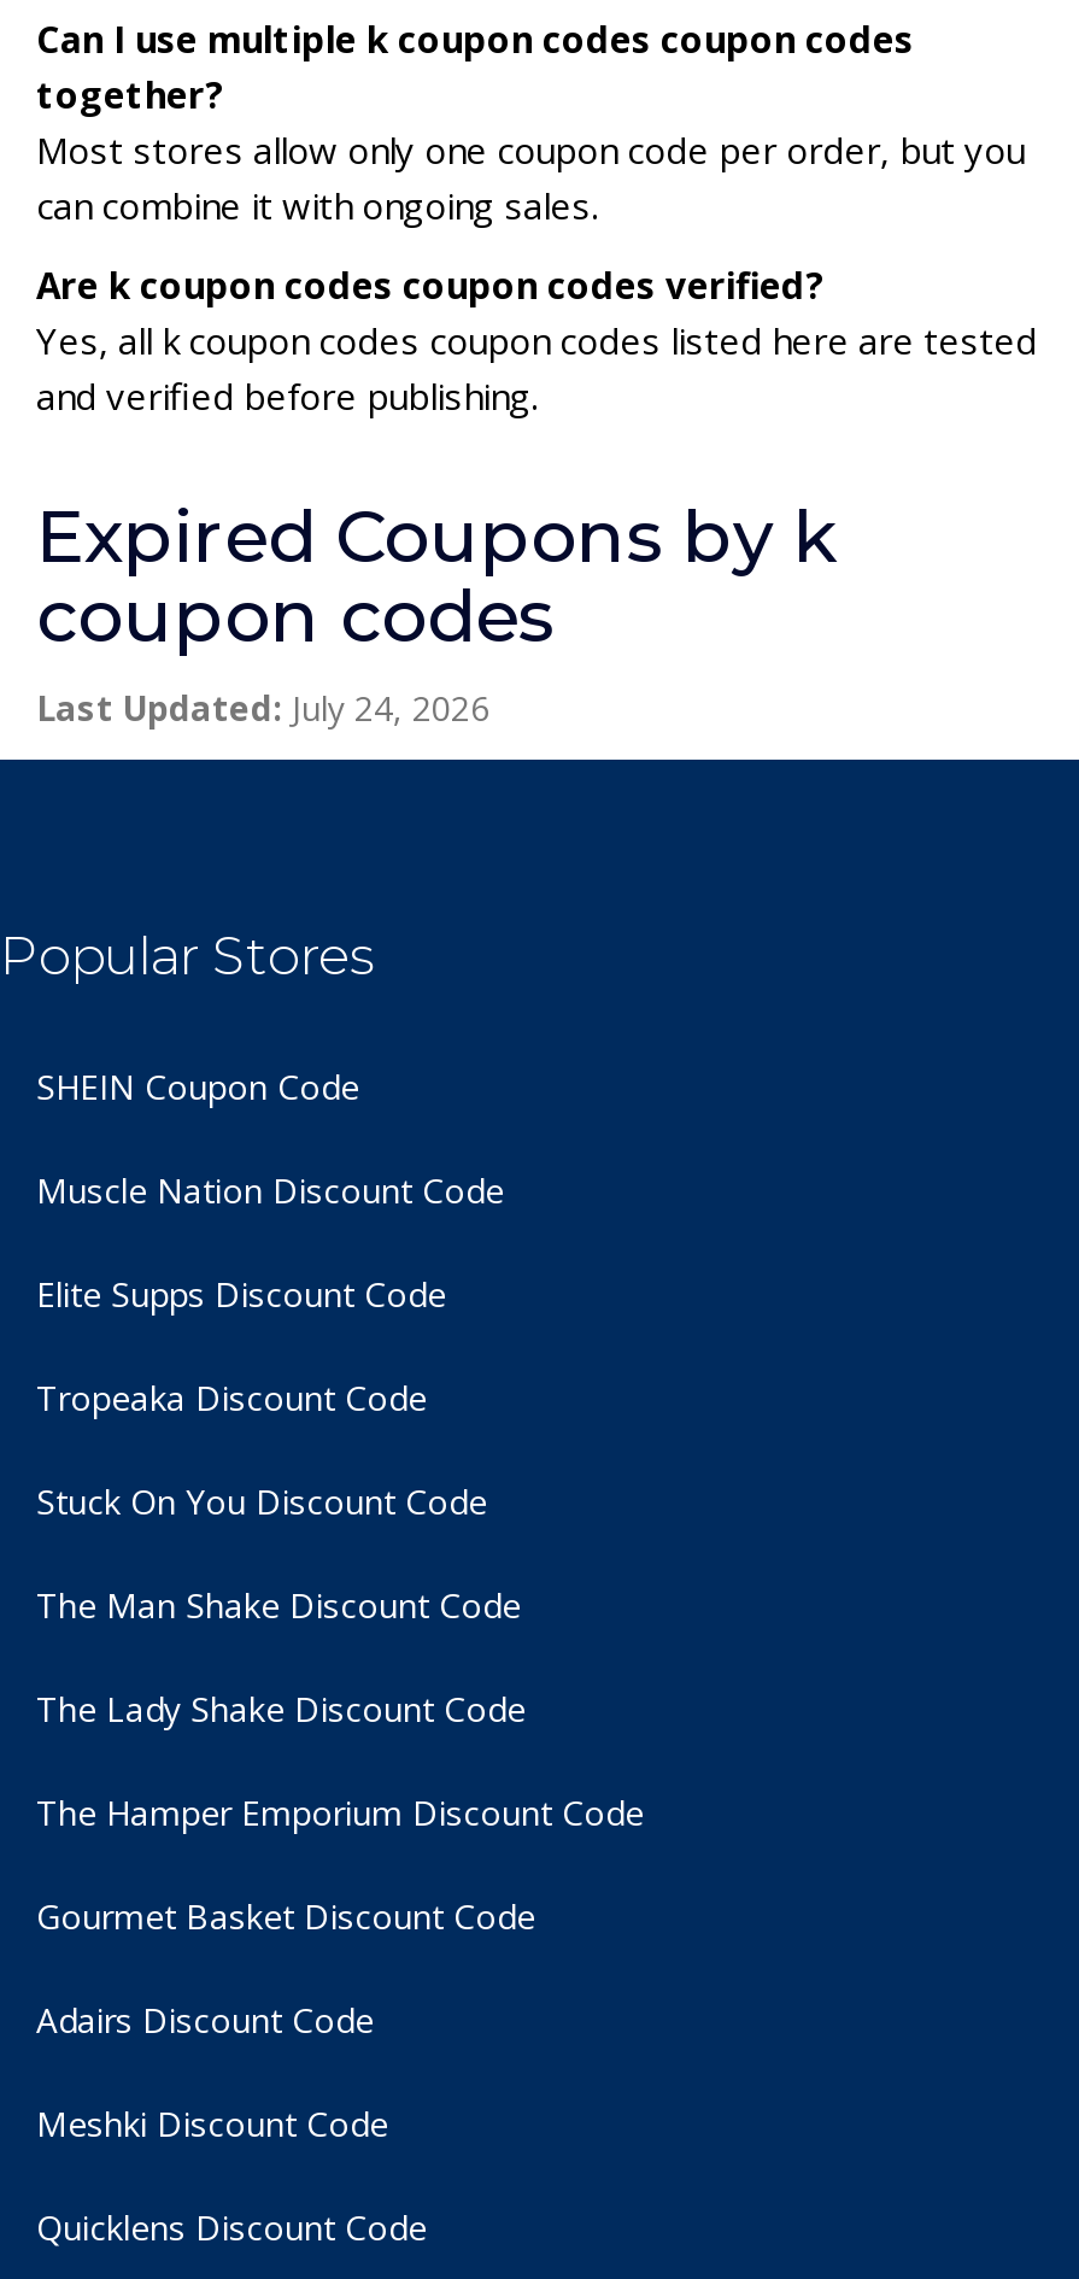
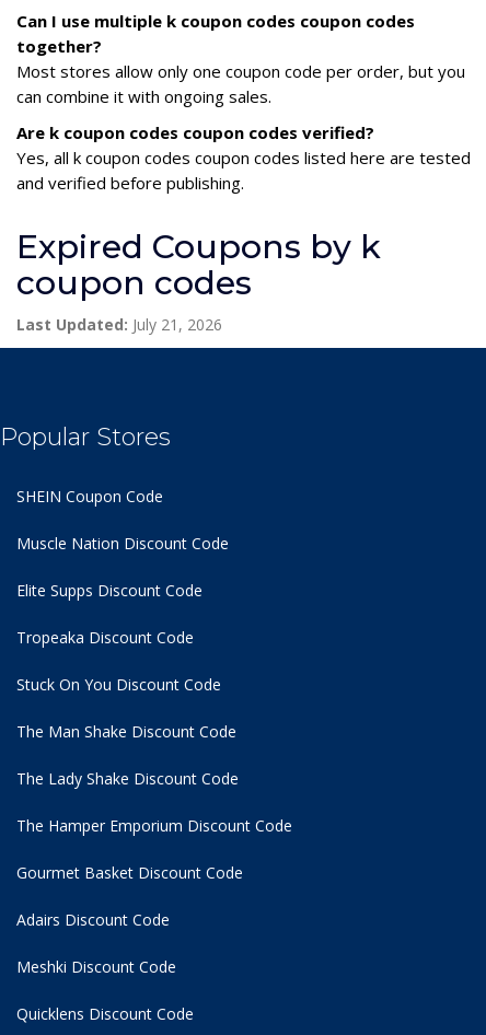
[36,685,489,731] Last Updated: July 24, 2026 -> [16,314,222,335] Last Updated: July 21, 2026

